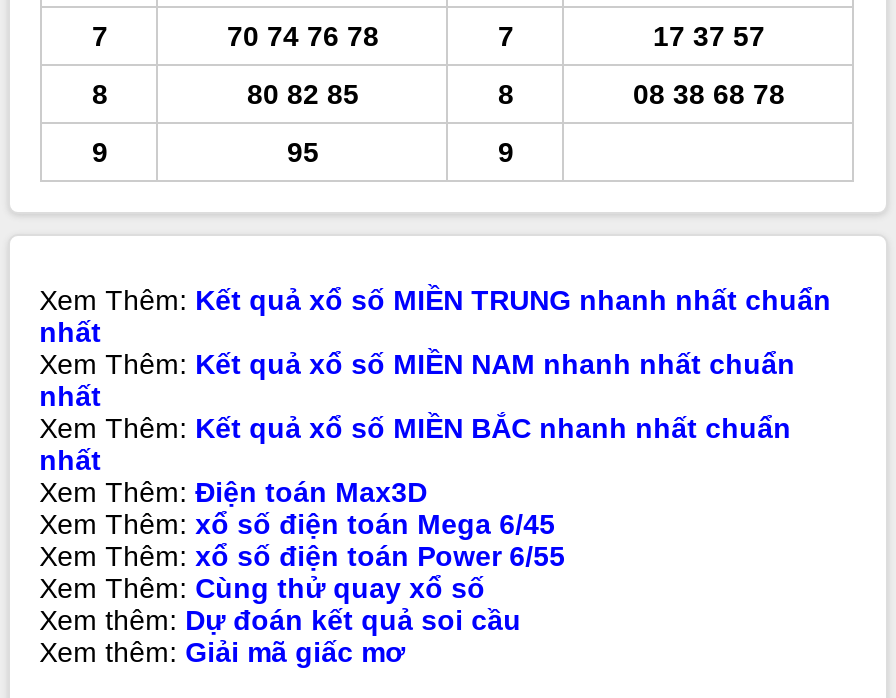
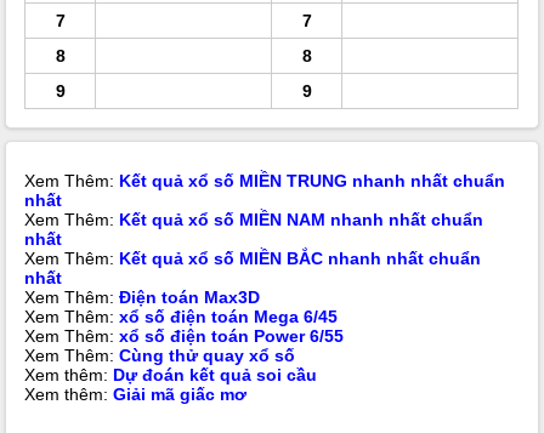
[227,20,379,52] 70 74 76 78 -> none
[653,20,765,52] 17 37 57 -> none
[247,78,359,110] 80 82 85 -> none
[633,78,785,110] 08 38 68 78 -> none
[287,136,319,168] 95 -> none

